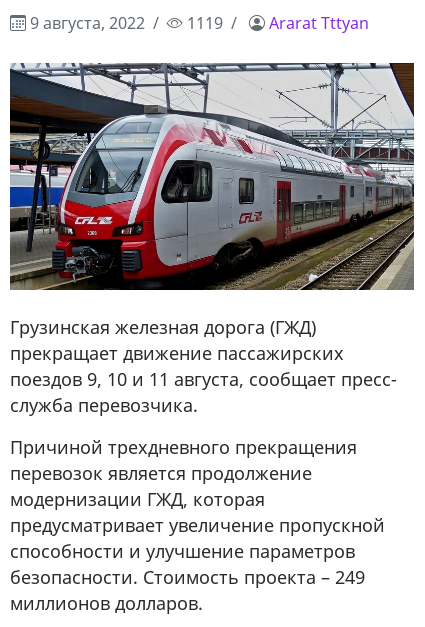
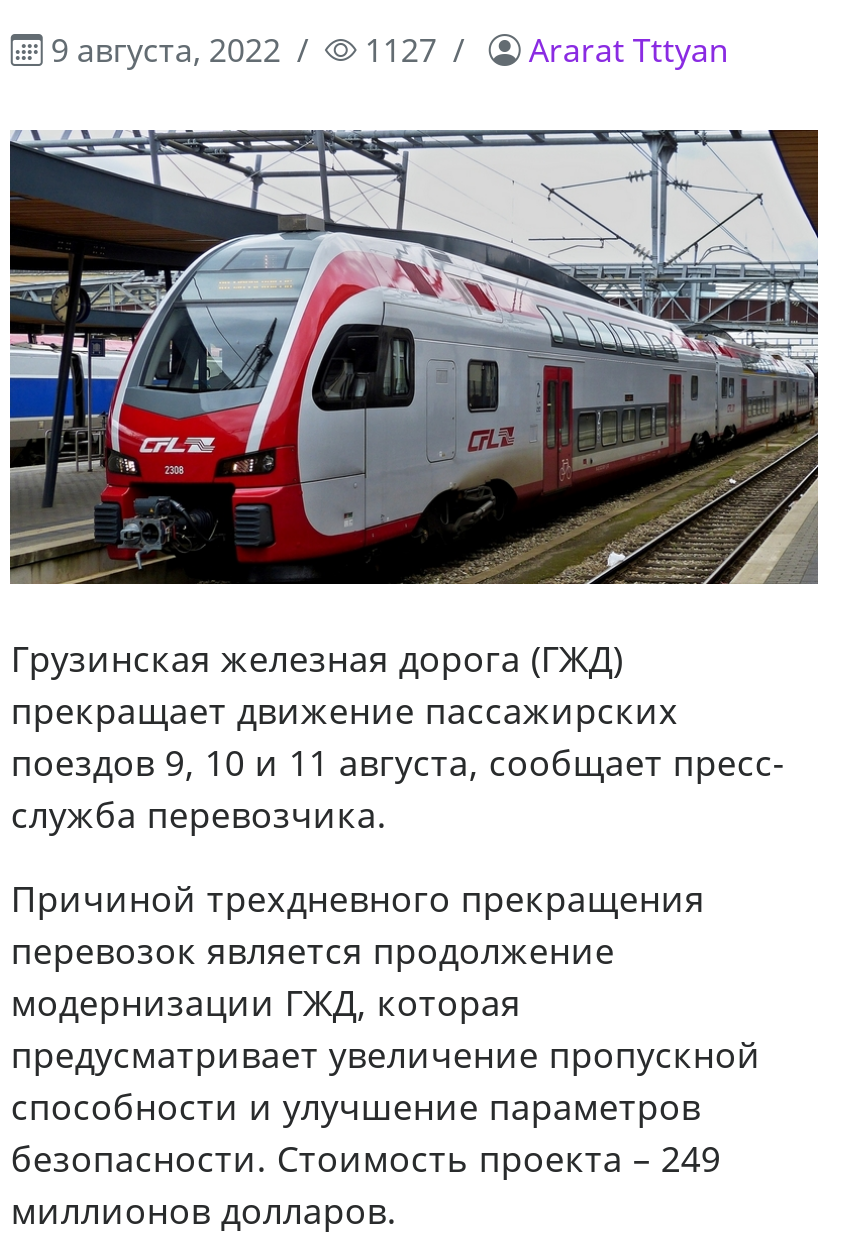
[183,12,223,34] 1119 -> [357,28,437,72] 1127

